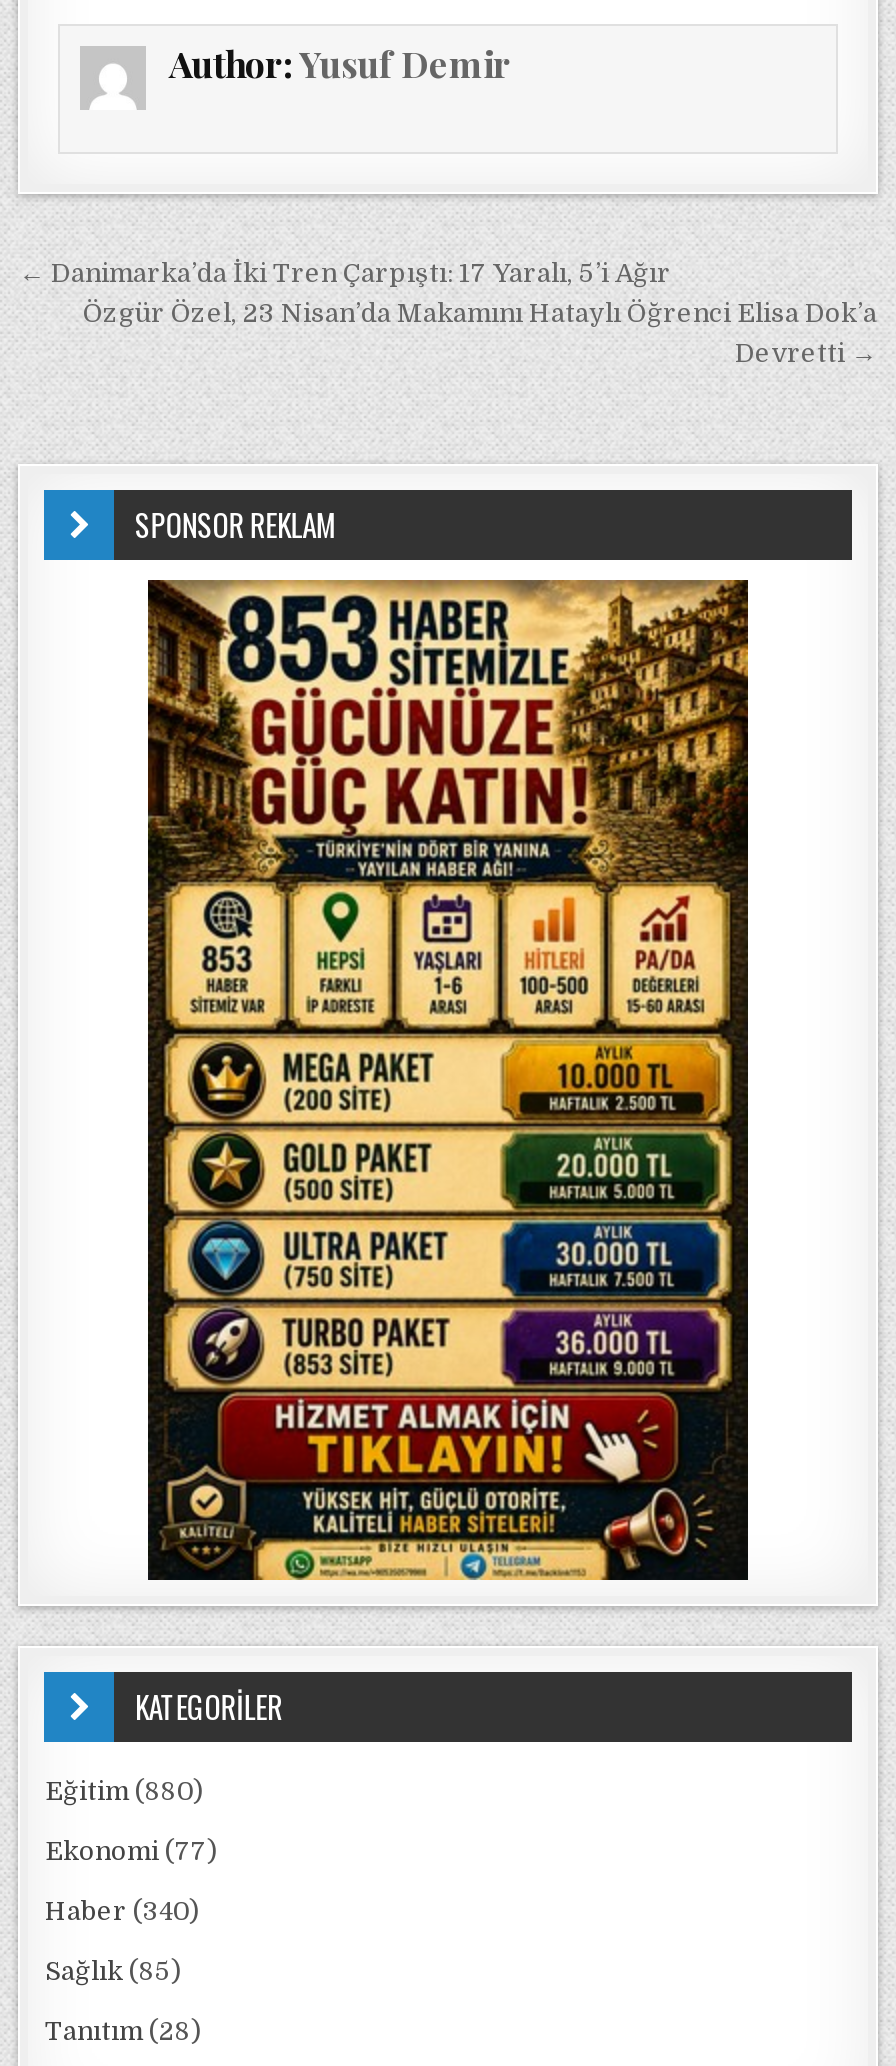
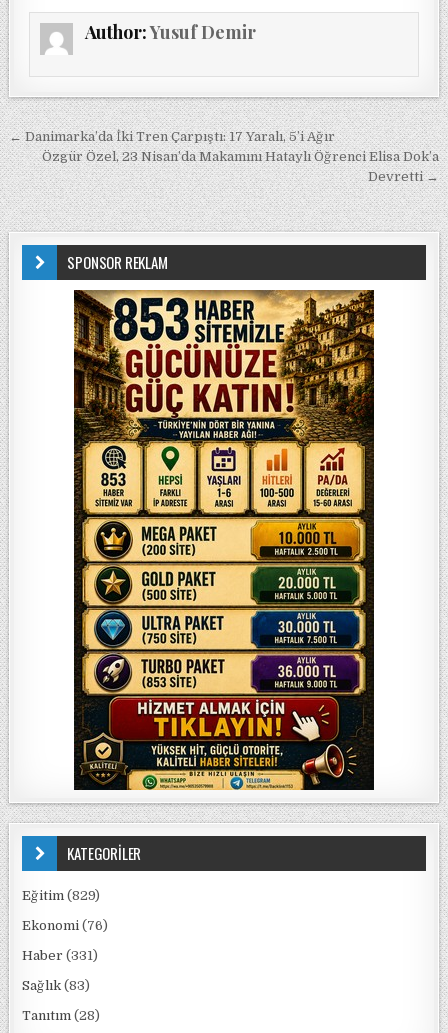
[45,1776,203,1806] Eğitim (880) -> [22,888,100,903] Eğitim (829)
[45,1836,217,1866] Ekonomi (77) -> [22,918,108,933] Ekonomi (76)
[45,1896,199,1926] Haber (340) -> [22,948,98,963] Haber (331)
[45,1956,181,1986] Sağlık (85) -> [22,978,90,993] Sağlık (83)

